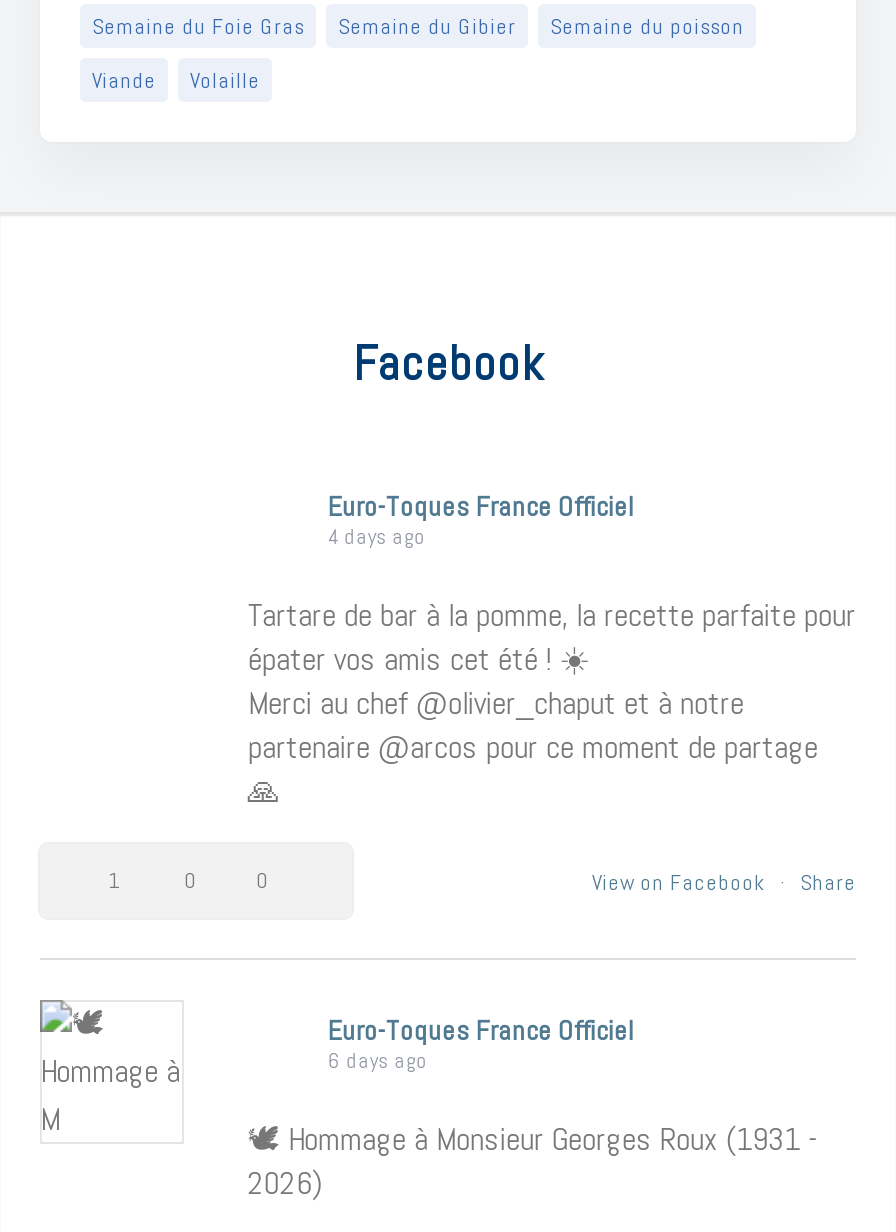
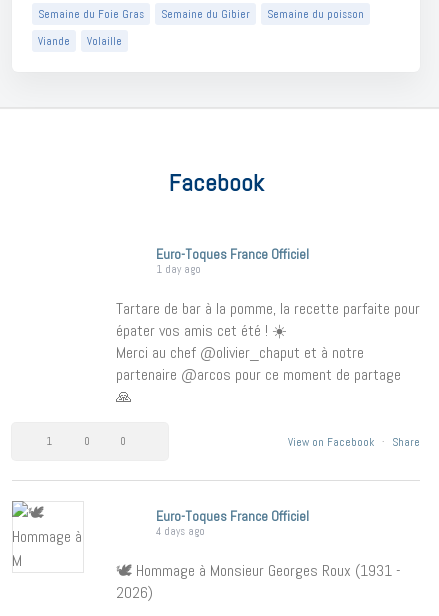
[328,521,426,549] 4 days ago -> [156,261,201,275] 1 day ago
[328,1045,428,1073] 6 days ago -> [156,523,205,537] 4 days ago

